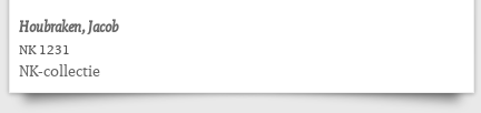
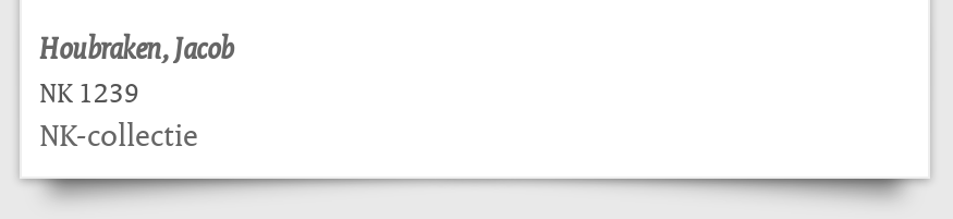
[19,41,70,59] NK 1231 -> [39,76,139,111] NK 1239

